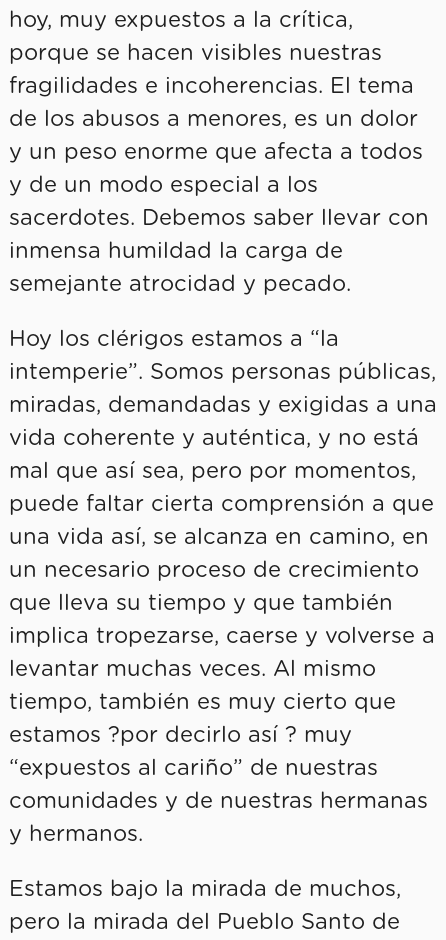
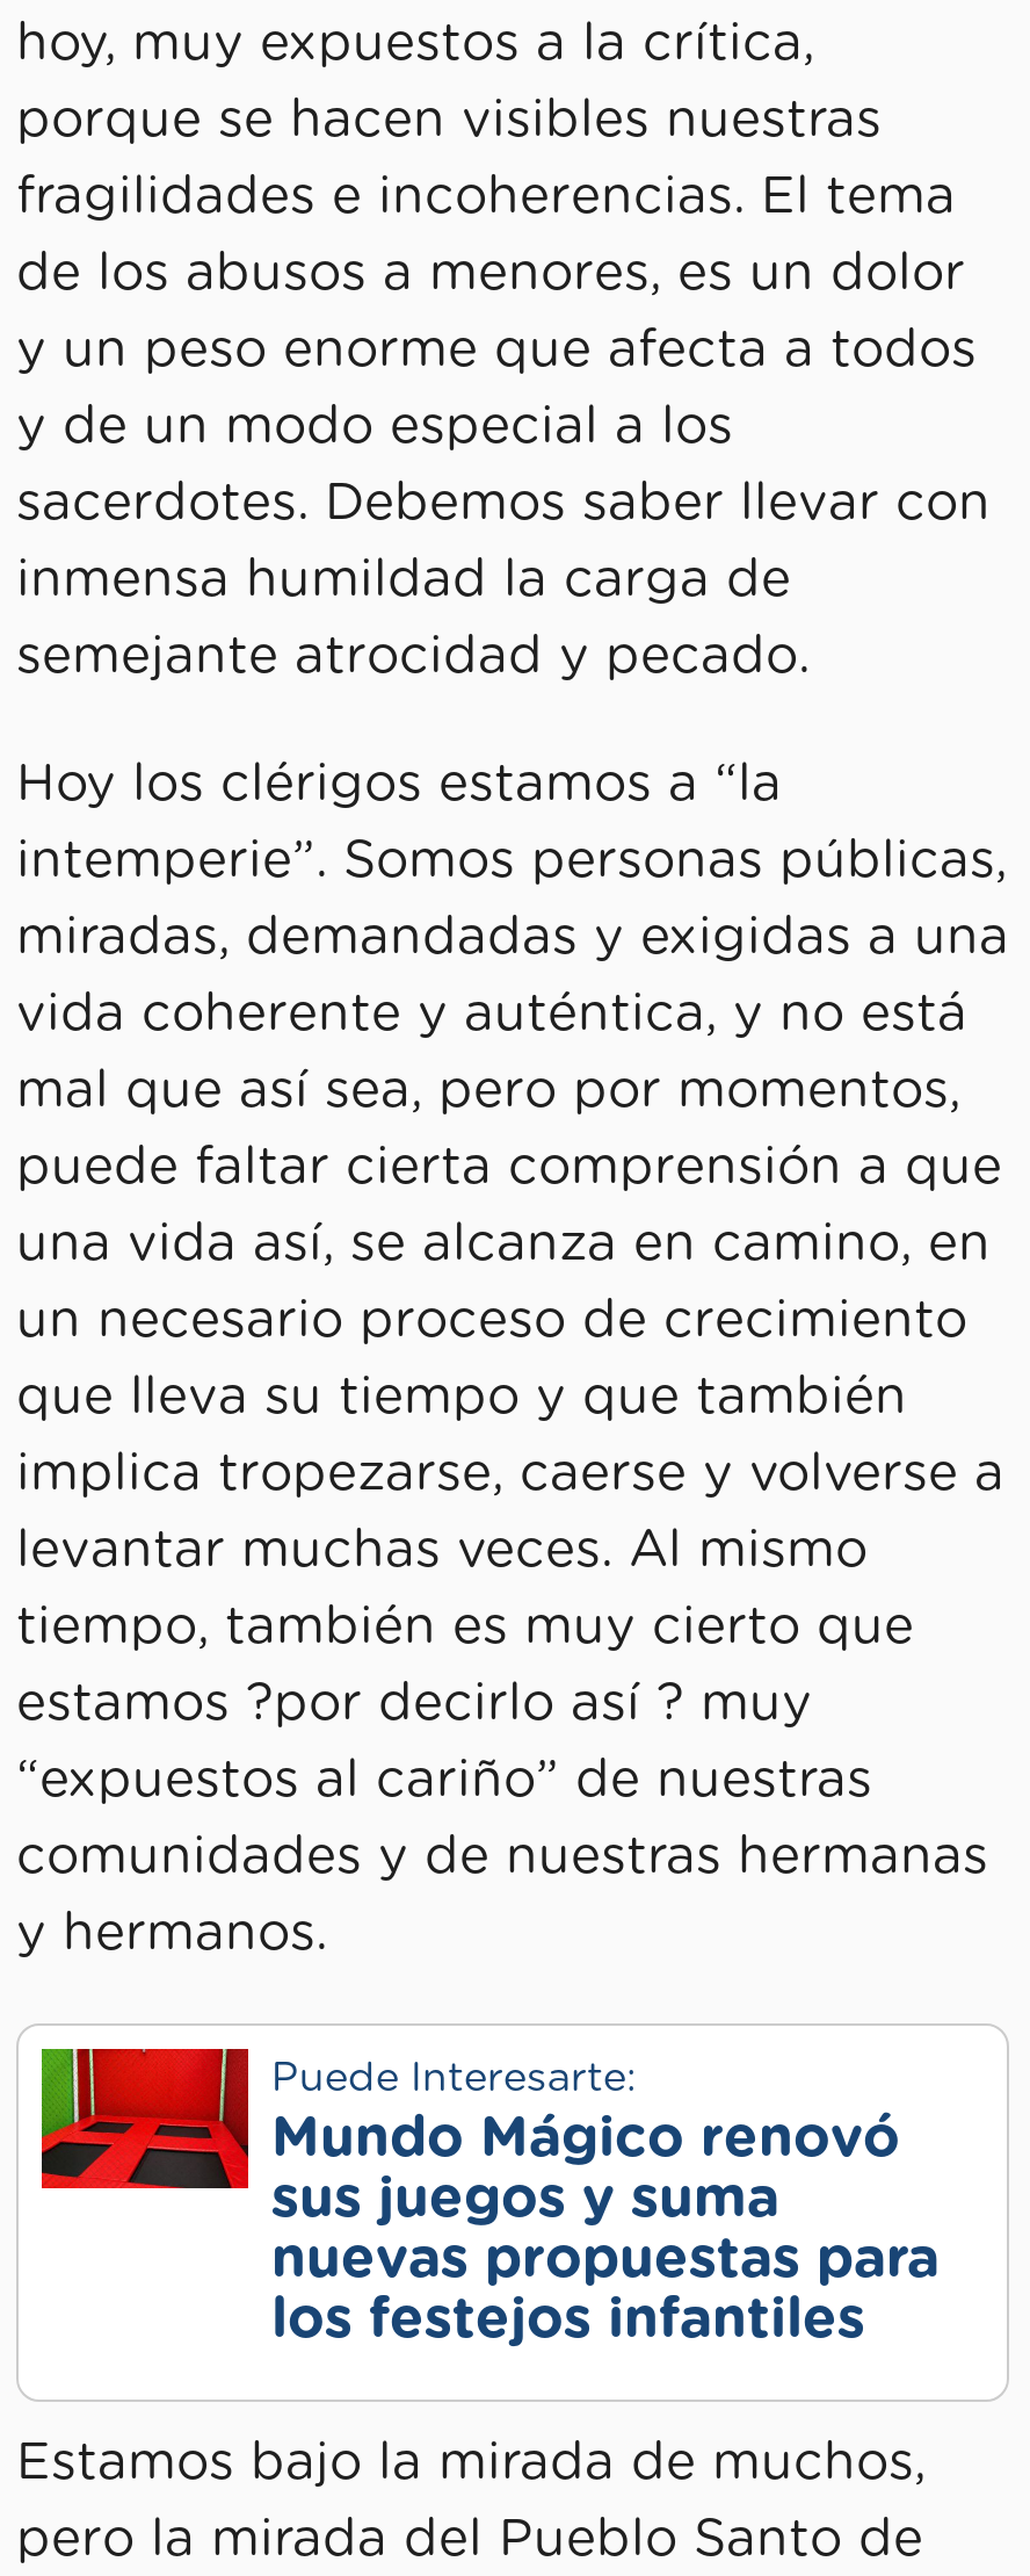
none -> [39,2047,939,2348] [image] | Puede Interesarte: | Mundo Mágico renovó | sus juegos y suma | nuevas propuestas para | los festejos infantiles

